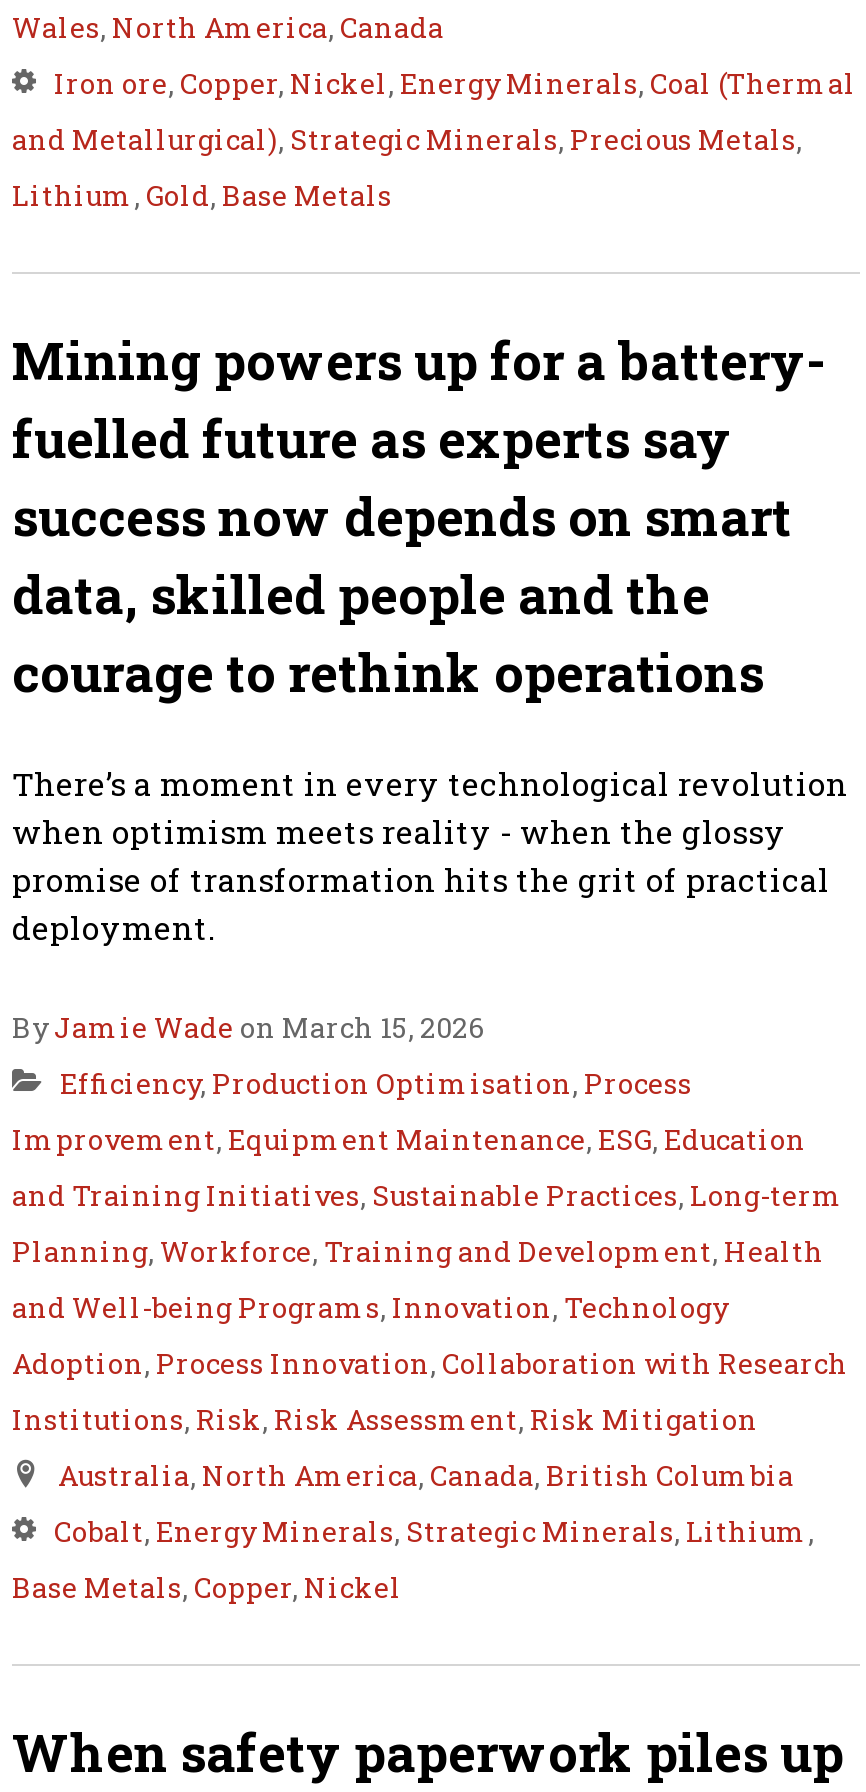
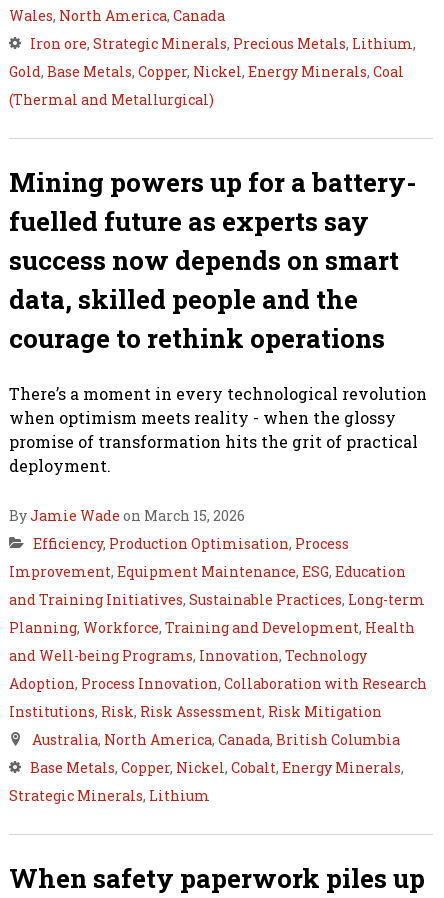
[54,65,856,103] Iron ore, Copper, Nickel, Energy Minerals, Coal (Thermal -> [30,34,416,53] Iron ore, Strategic Minerals, Precious Metals, Lithium,
[12,121,802,159] and Metallurgical), Strategic Minerals, Precious Metals, -> [9,62,404,81] Gold, Base Metals, Copper, Nickel, Energy Minerals, Coal
[12,177,392,215] Lithium, Gold, Base Metals -> [9,90,214,109] (Thermal and Metallurgical)
[54,1513,814,1551] Cobalt, Energy Minerals, Strategic Minerals, Lithium, -> [30,758,404,777] Base Metals, Copper, Nickel, Cobalt, Energy Minerals,
[12,1569,402,1607] Base Metals, Copper, Nickel -> [9,786,210,805] Strategic Minerals, Lithium

